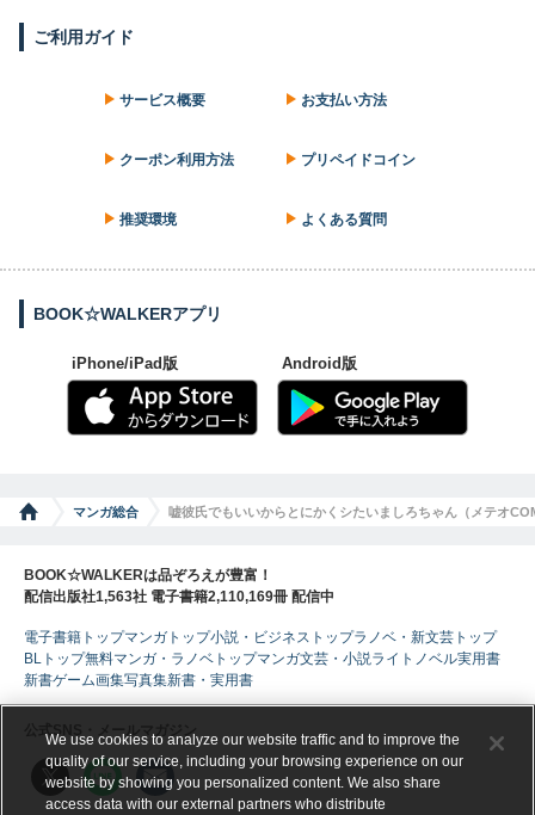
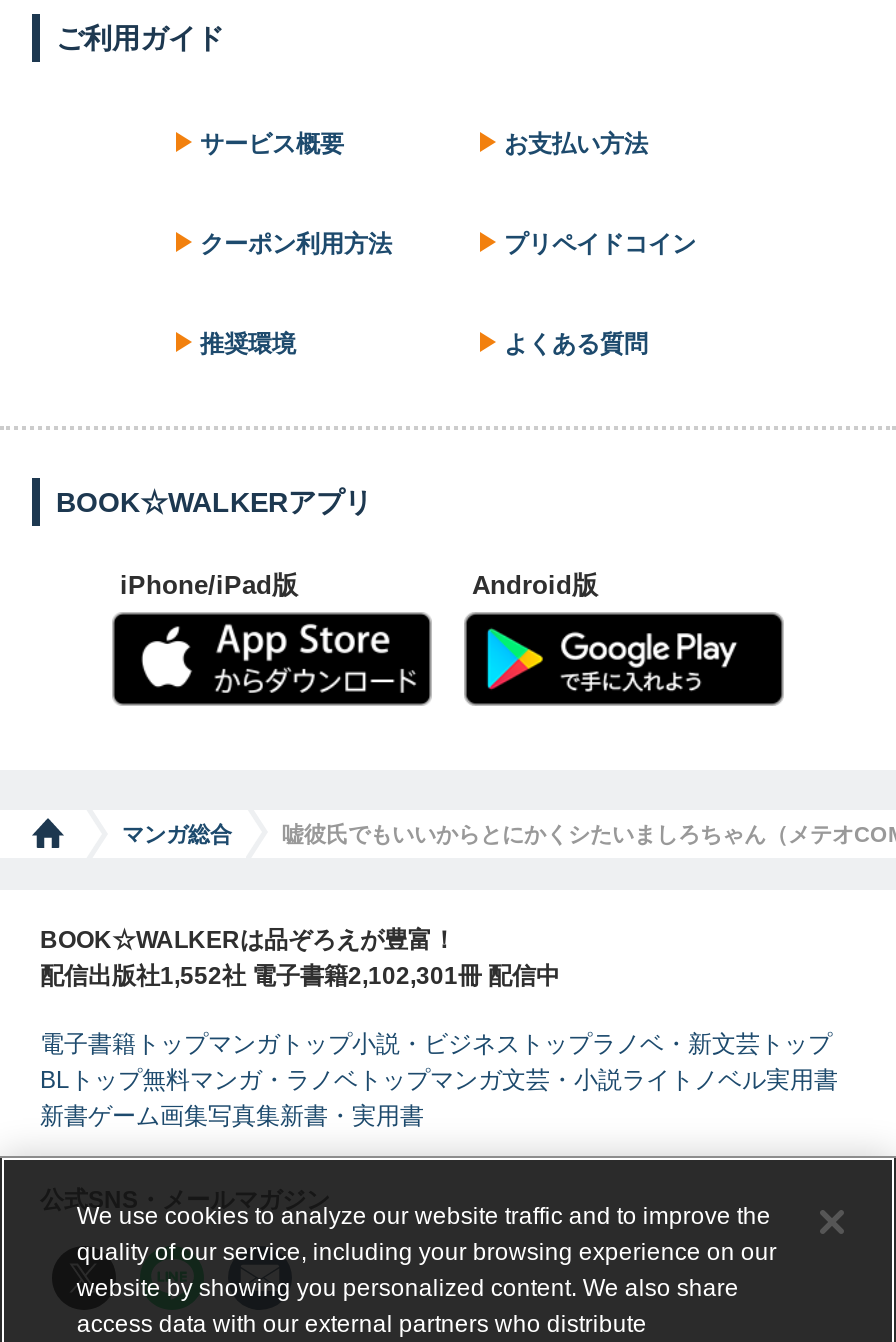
[24,588,334,605] 配信出版社1,563社 電子書籍2,110,169冊 配信中 -> [40,963,560,991] 配信出版社1,552社 電子書籍2,102,301冊 配信中

